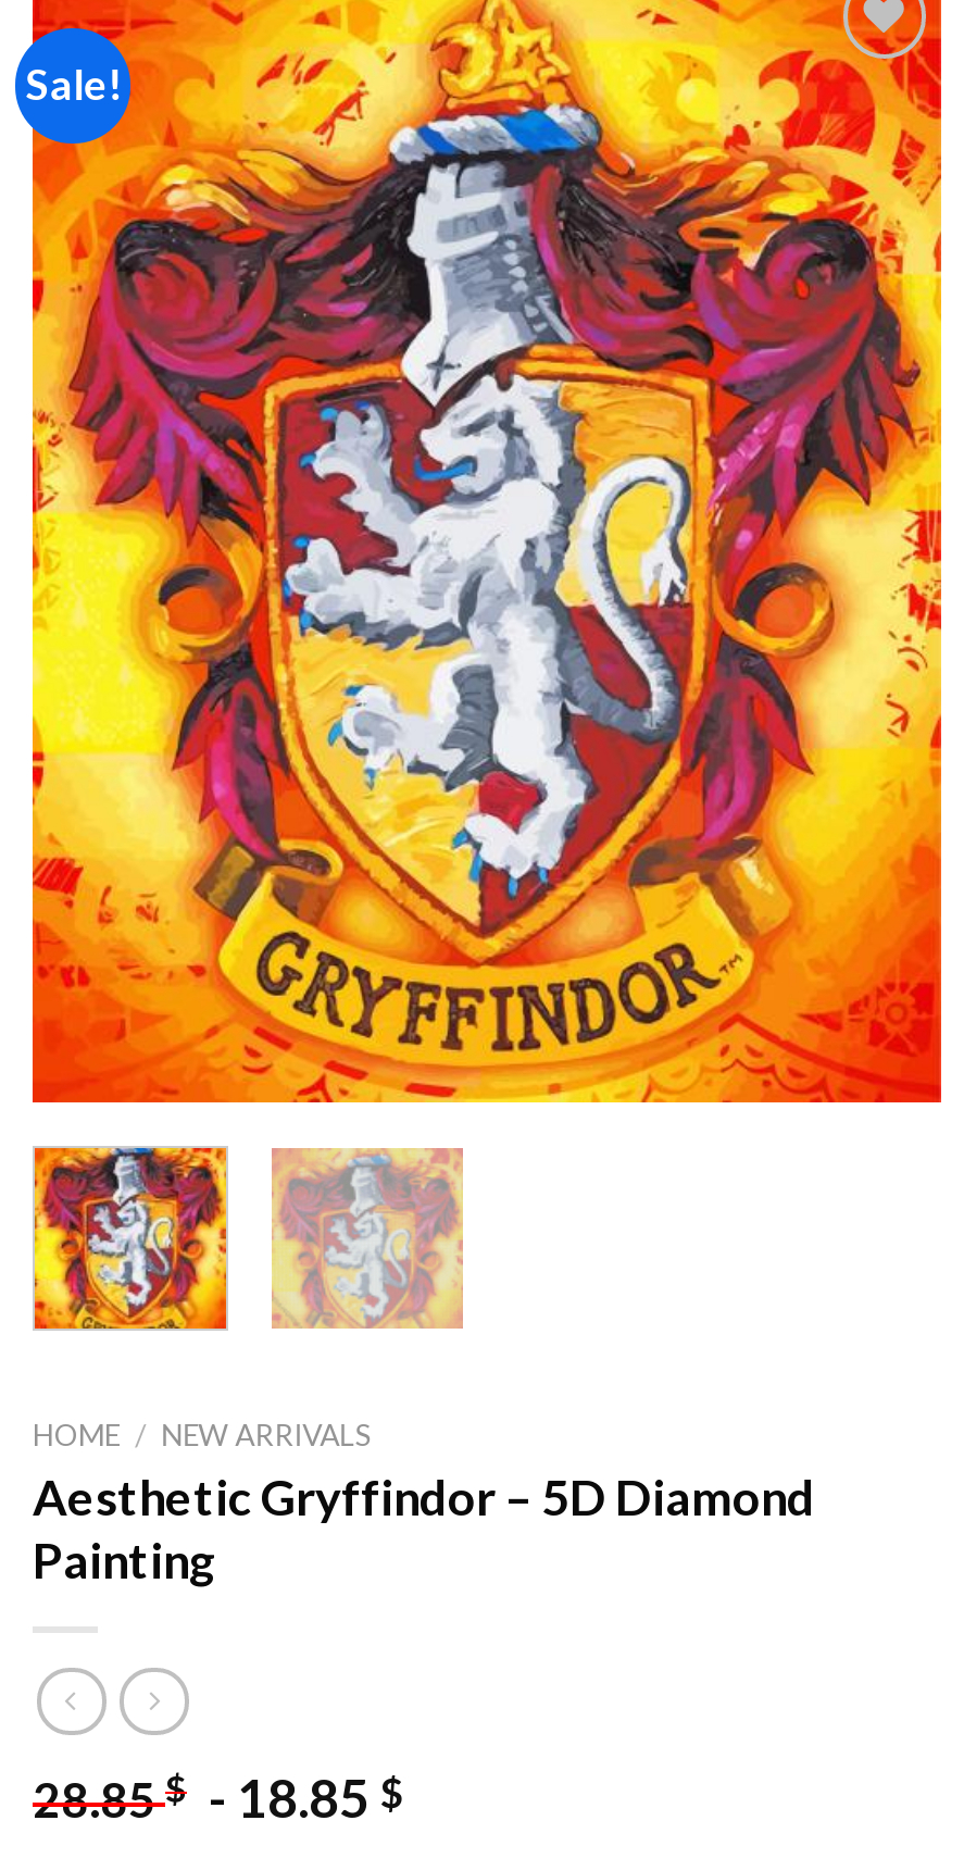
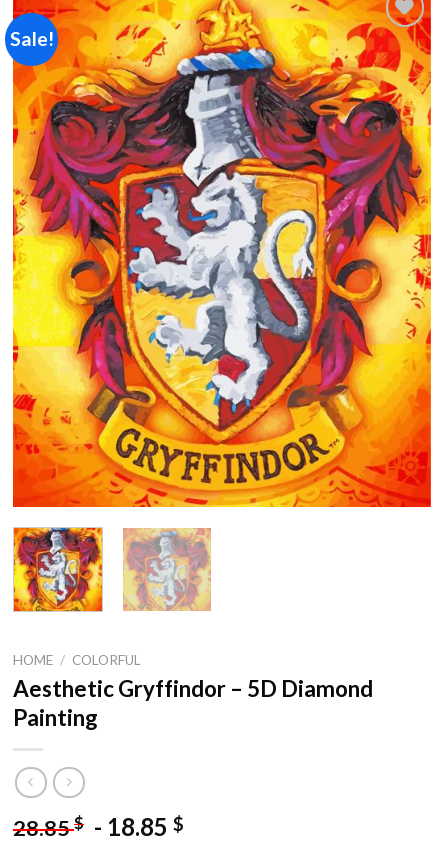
[33,1417,372,1452] HOME / NEW ARRIVALS -> [13,652,141,668] HOME / COLORFUL

